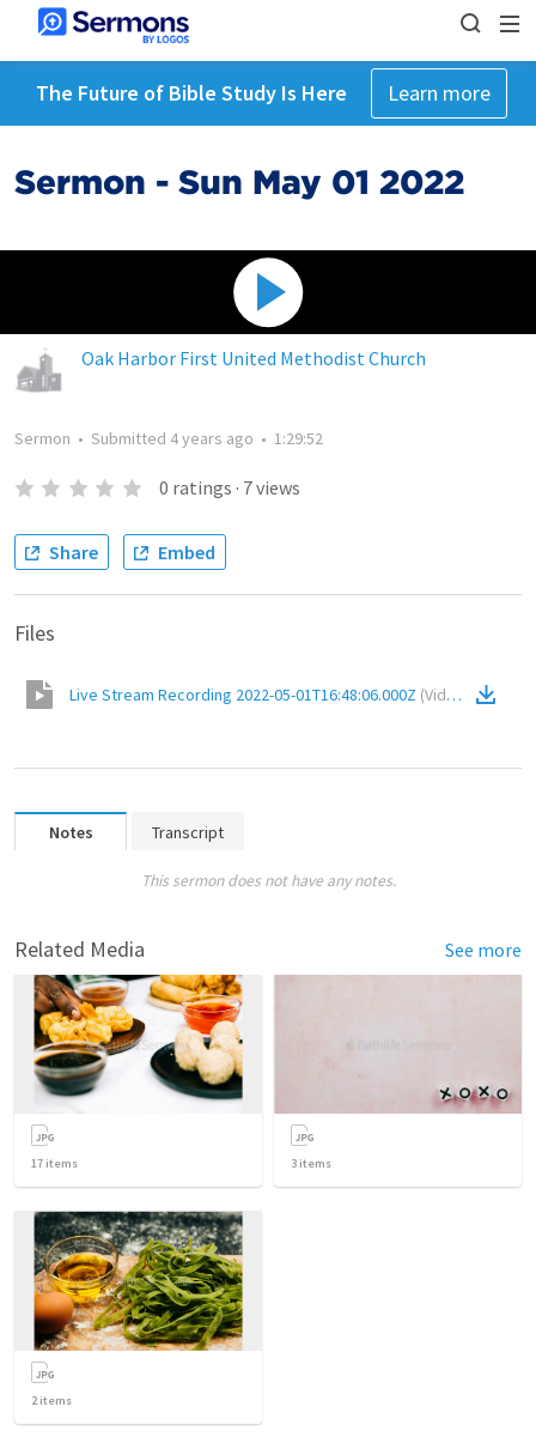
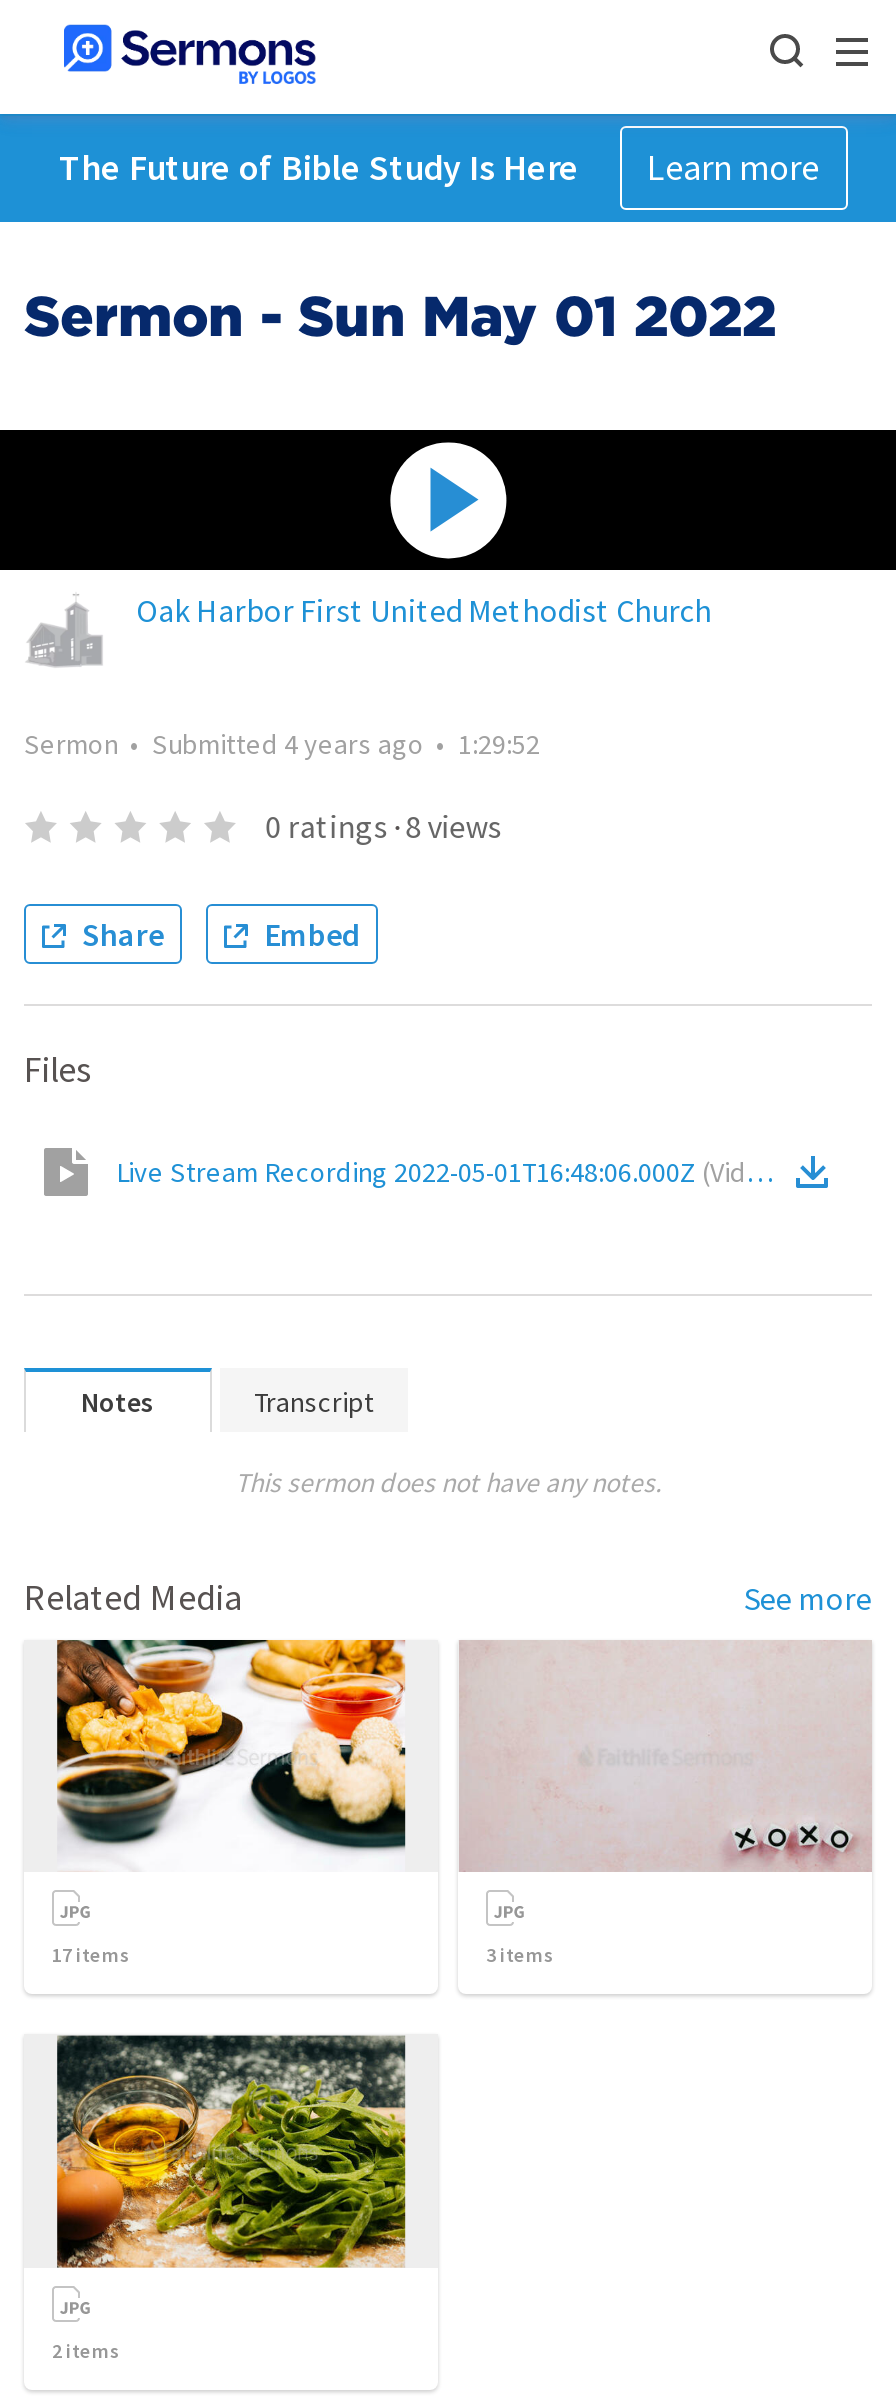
[159,475,300,499] 0 ratings · 7 views -> [265,806,501,846] 0 ratings · 8 views

